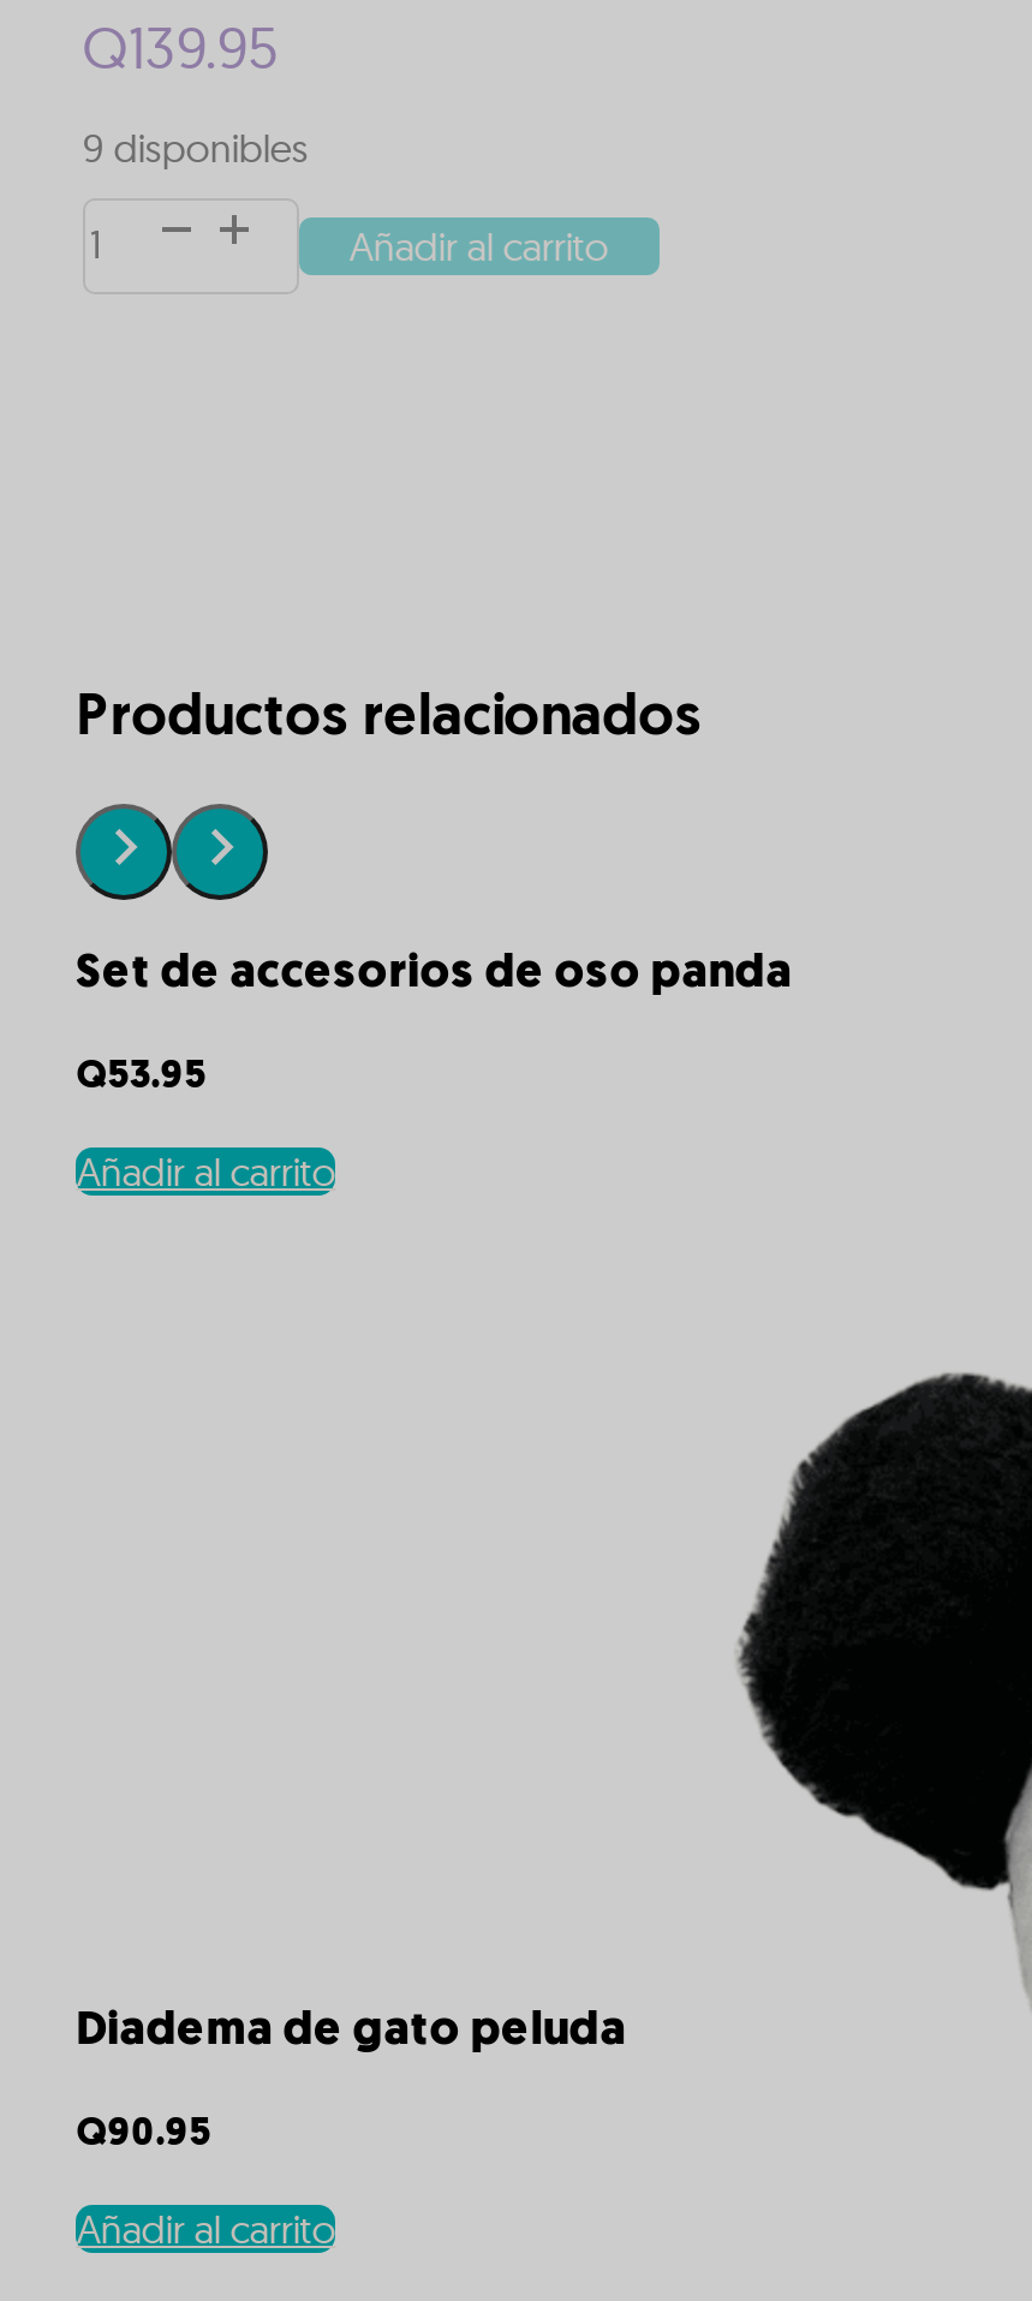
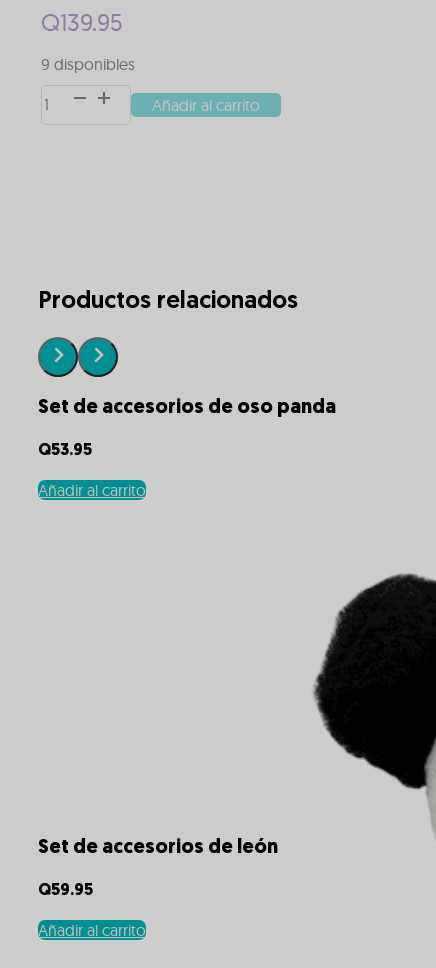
[76,2008,626,2056] Diadema de gato peluda -> [38,838,278,858] Set de accesorios de león
[76,2116,211,2154] Q90.95 -> [38,883,93,899] Q59.95

